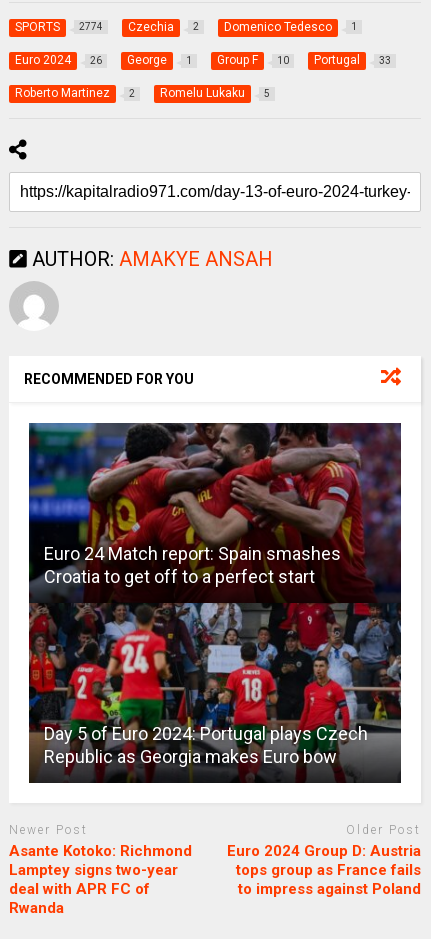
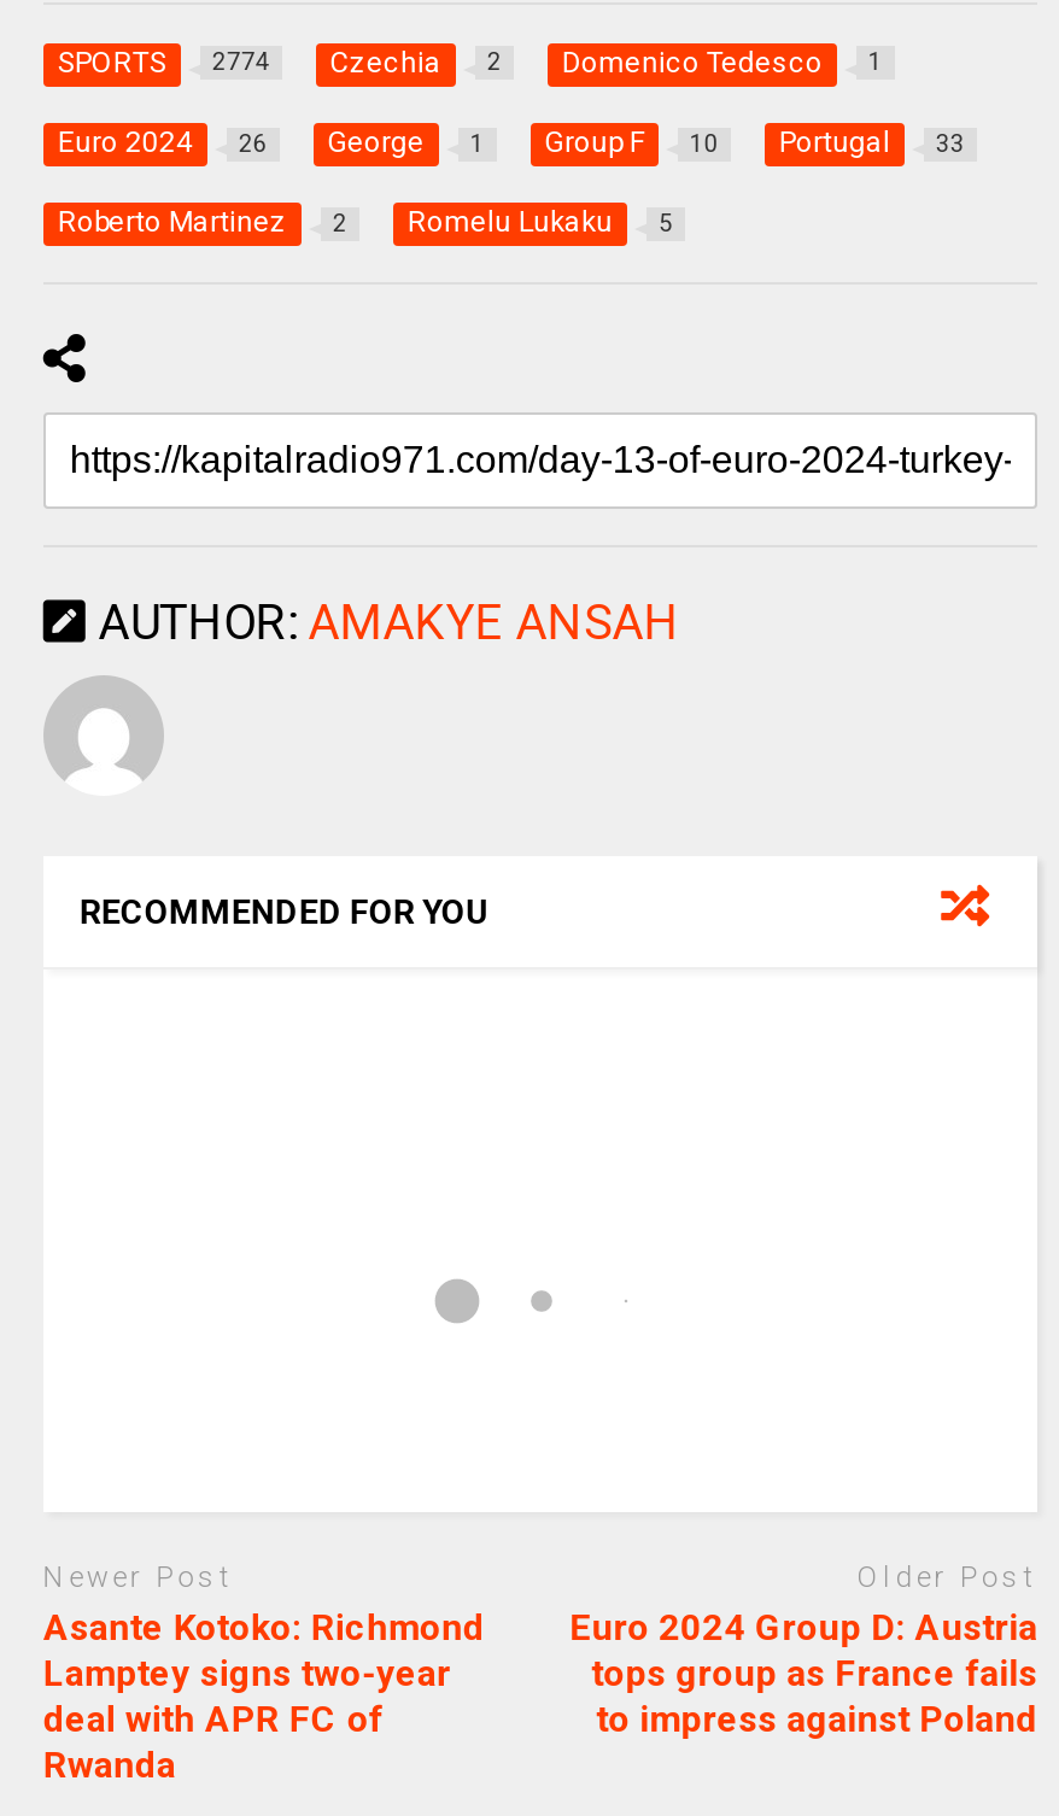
[28,422,402,784] [image] | Euro 24 Match report: Spain smashes | Croatia to get off to a perfect start -> none
[44,723,368,767] Day 5 of Euro 2024: Portugal plays Czech | Republic as Georgia makes Euro bow -> none

